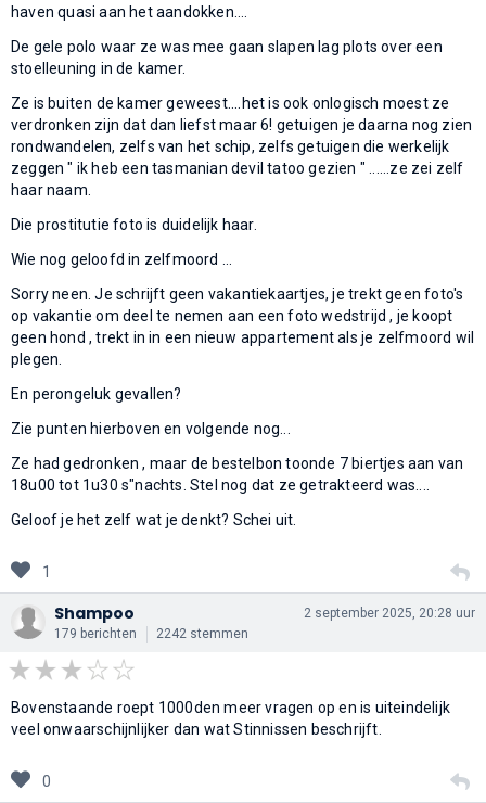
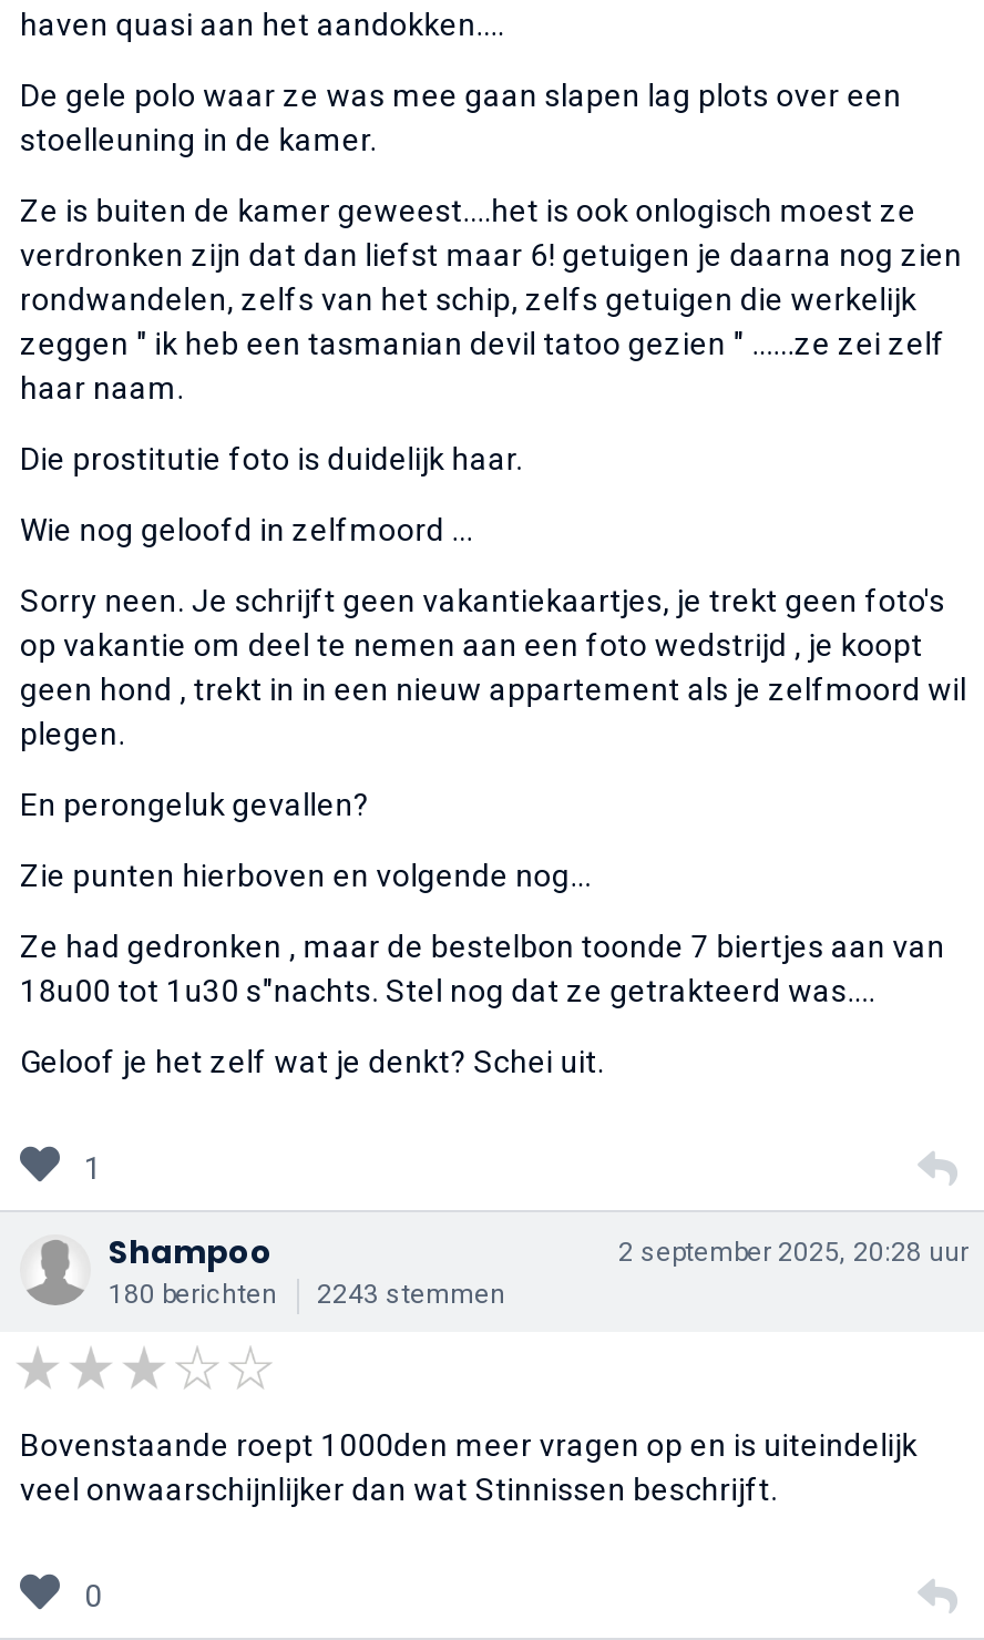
[54,626,137,641] 179 berichten -> [109,1278,277,1309] 180 berichten
[156,626,248,641] 2242 stemmen -> [317,1278,505,1309] 2243 stemmen

